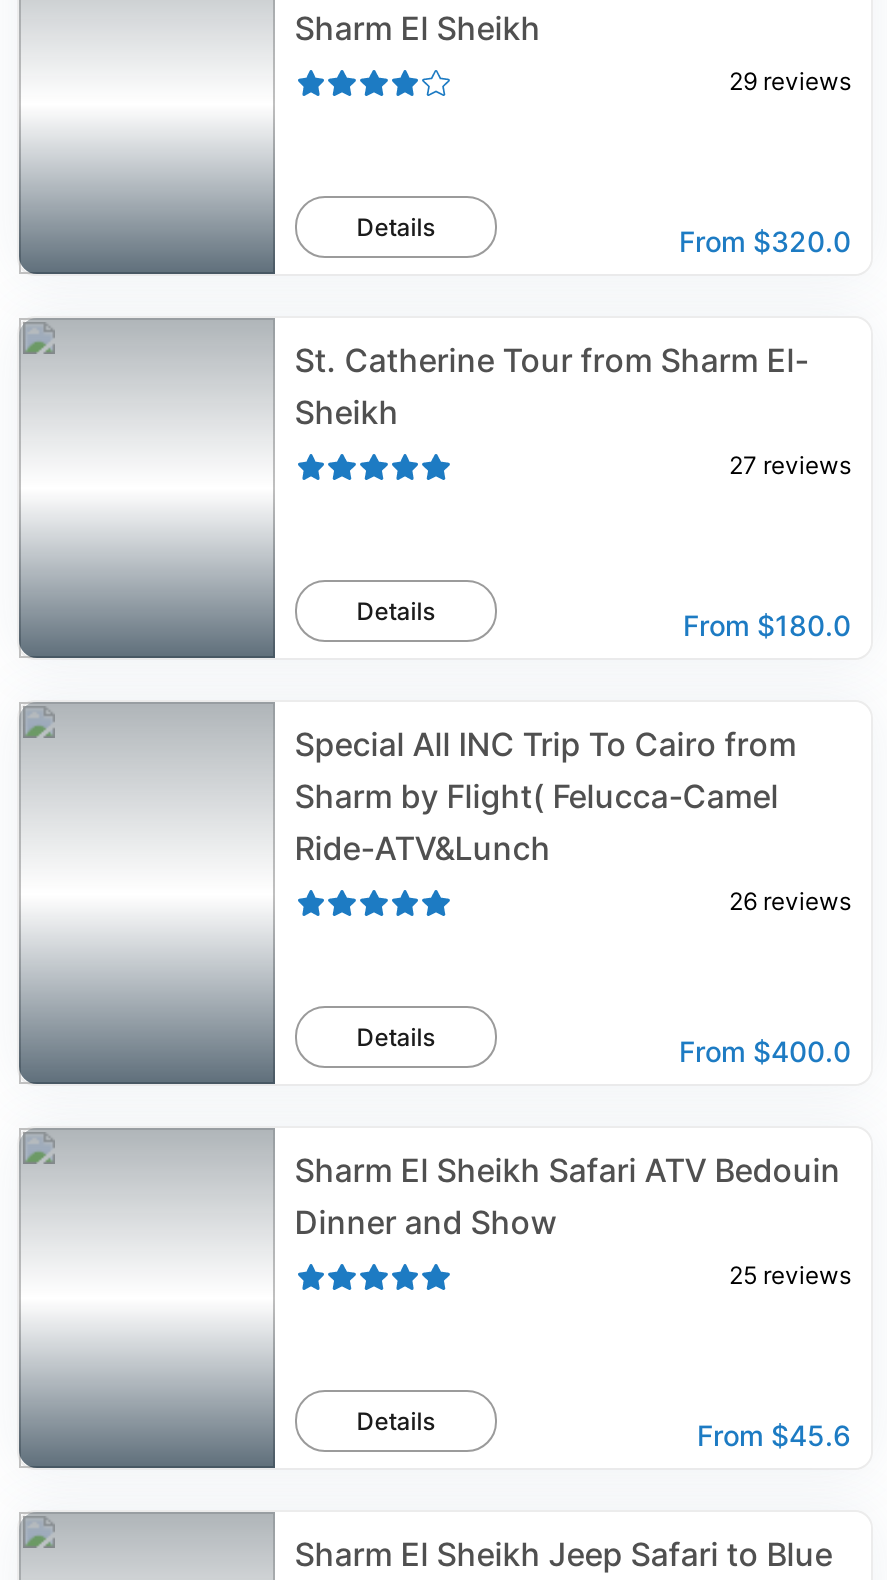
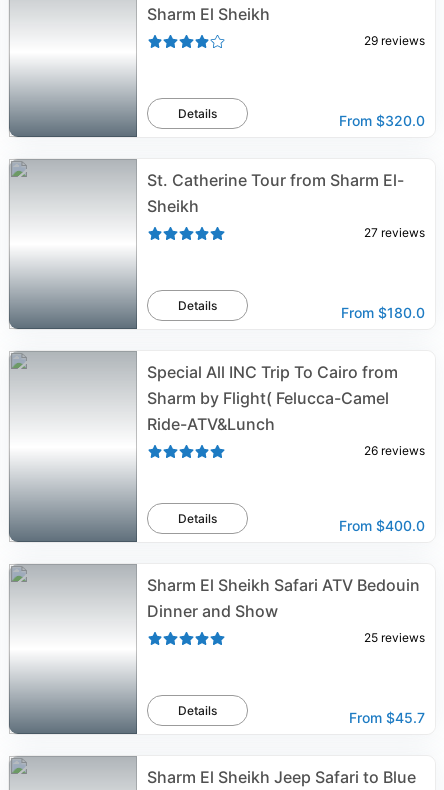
[697,1418,851,1452] From $45.6 -> [349,709,425,726] From $45.7

